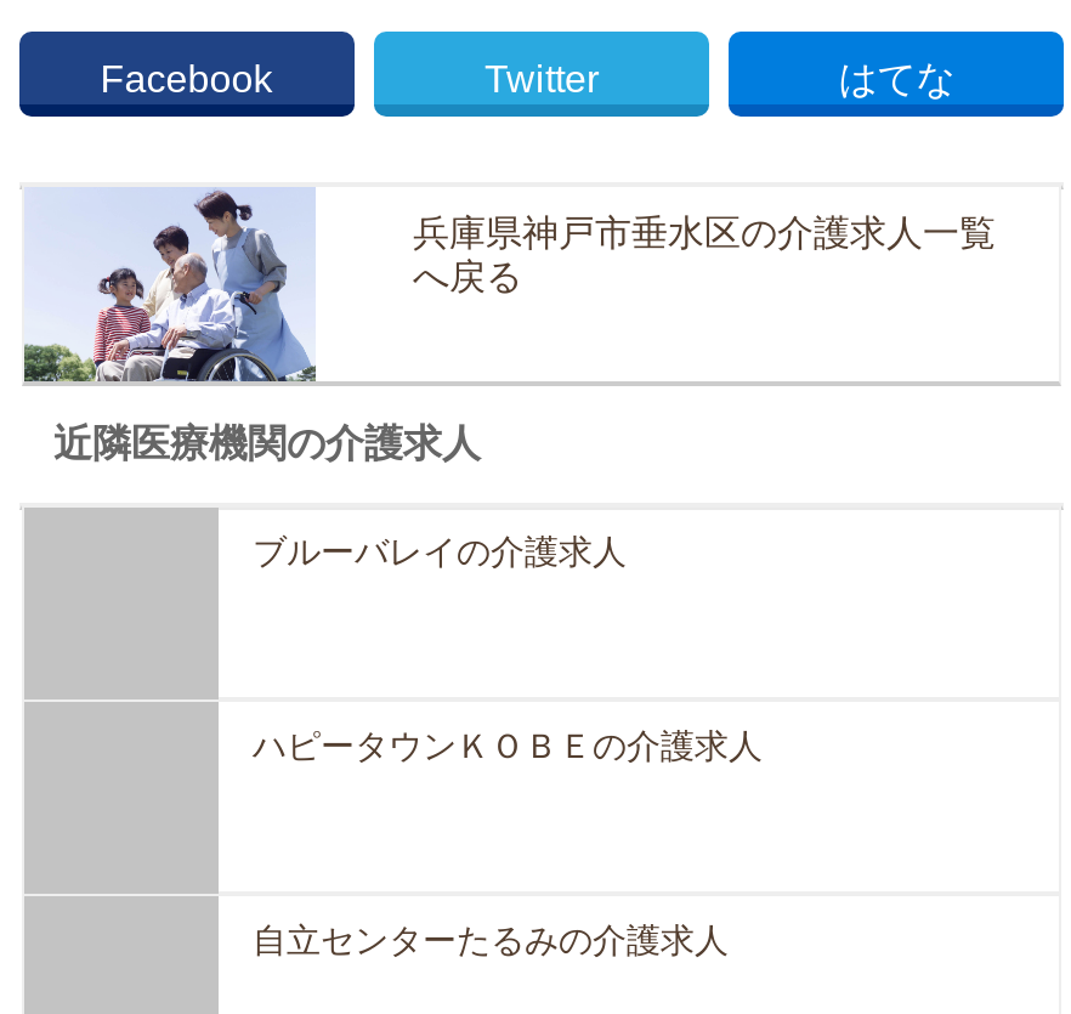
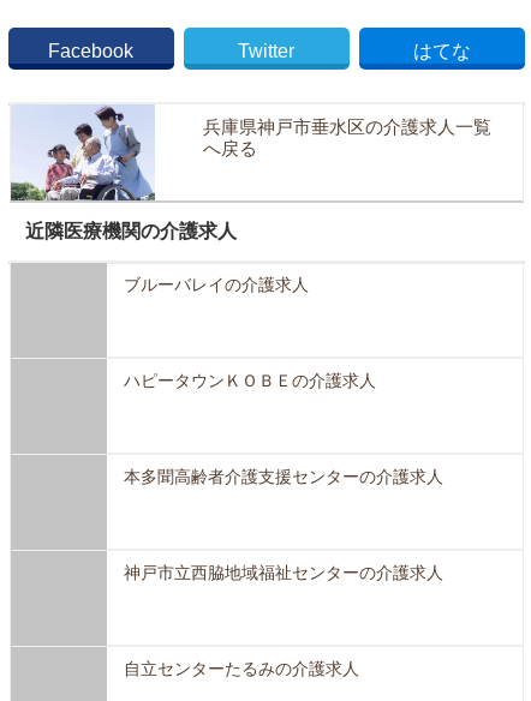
none -> [124,467,443,486] 本多聞高齢者介護支援センターの介護求人
none -> [124,563,443,582] 神戸市立西脇地域福祉センターの介護求人

